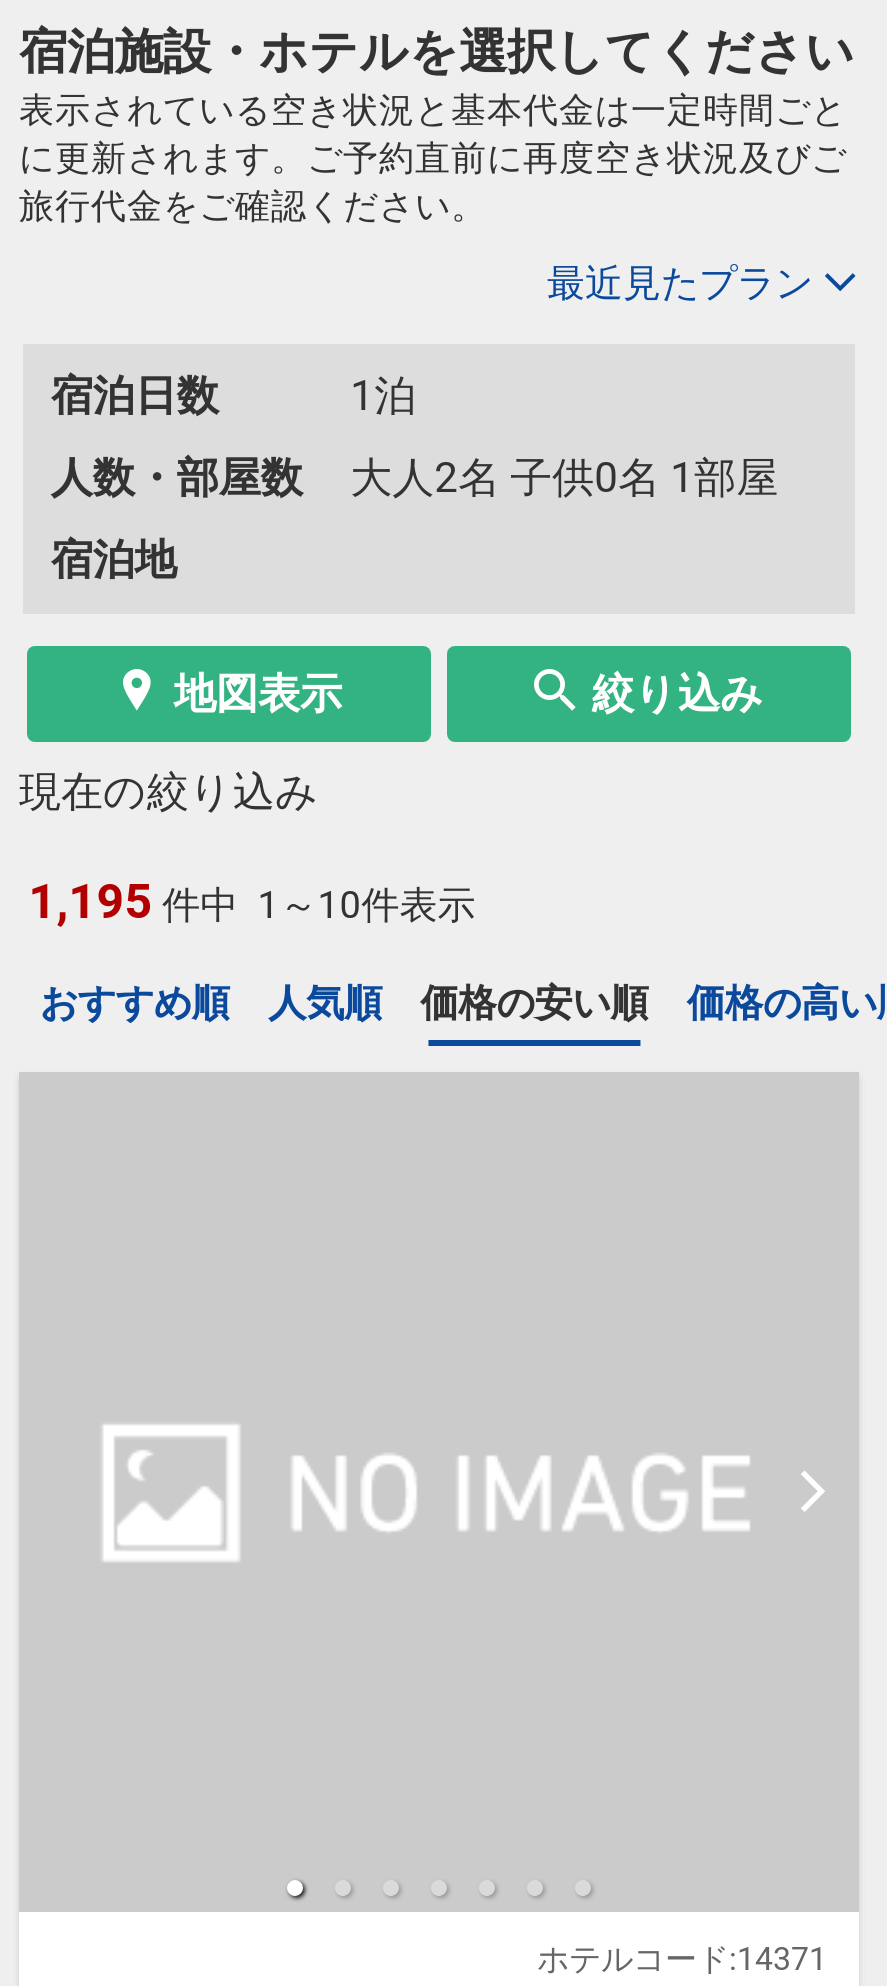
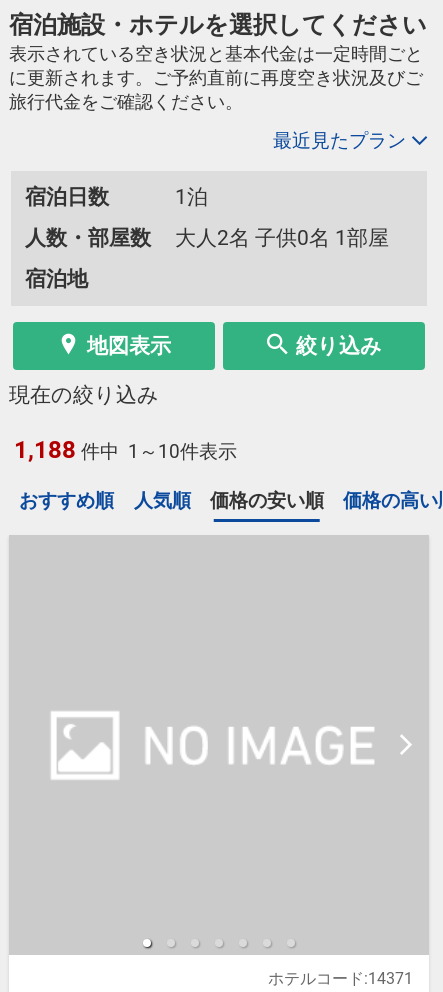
[29,874,475,930] 1,195 件中 1～10件表示 -> [14,436,237,464] 1,188 件中 1～10件表示

